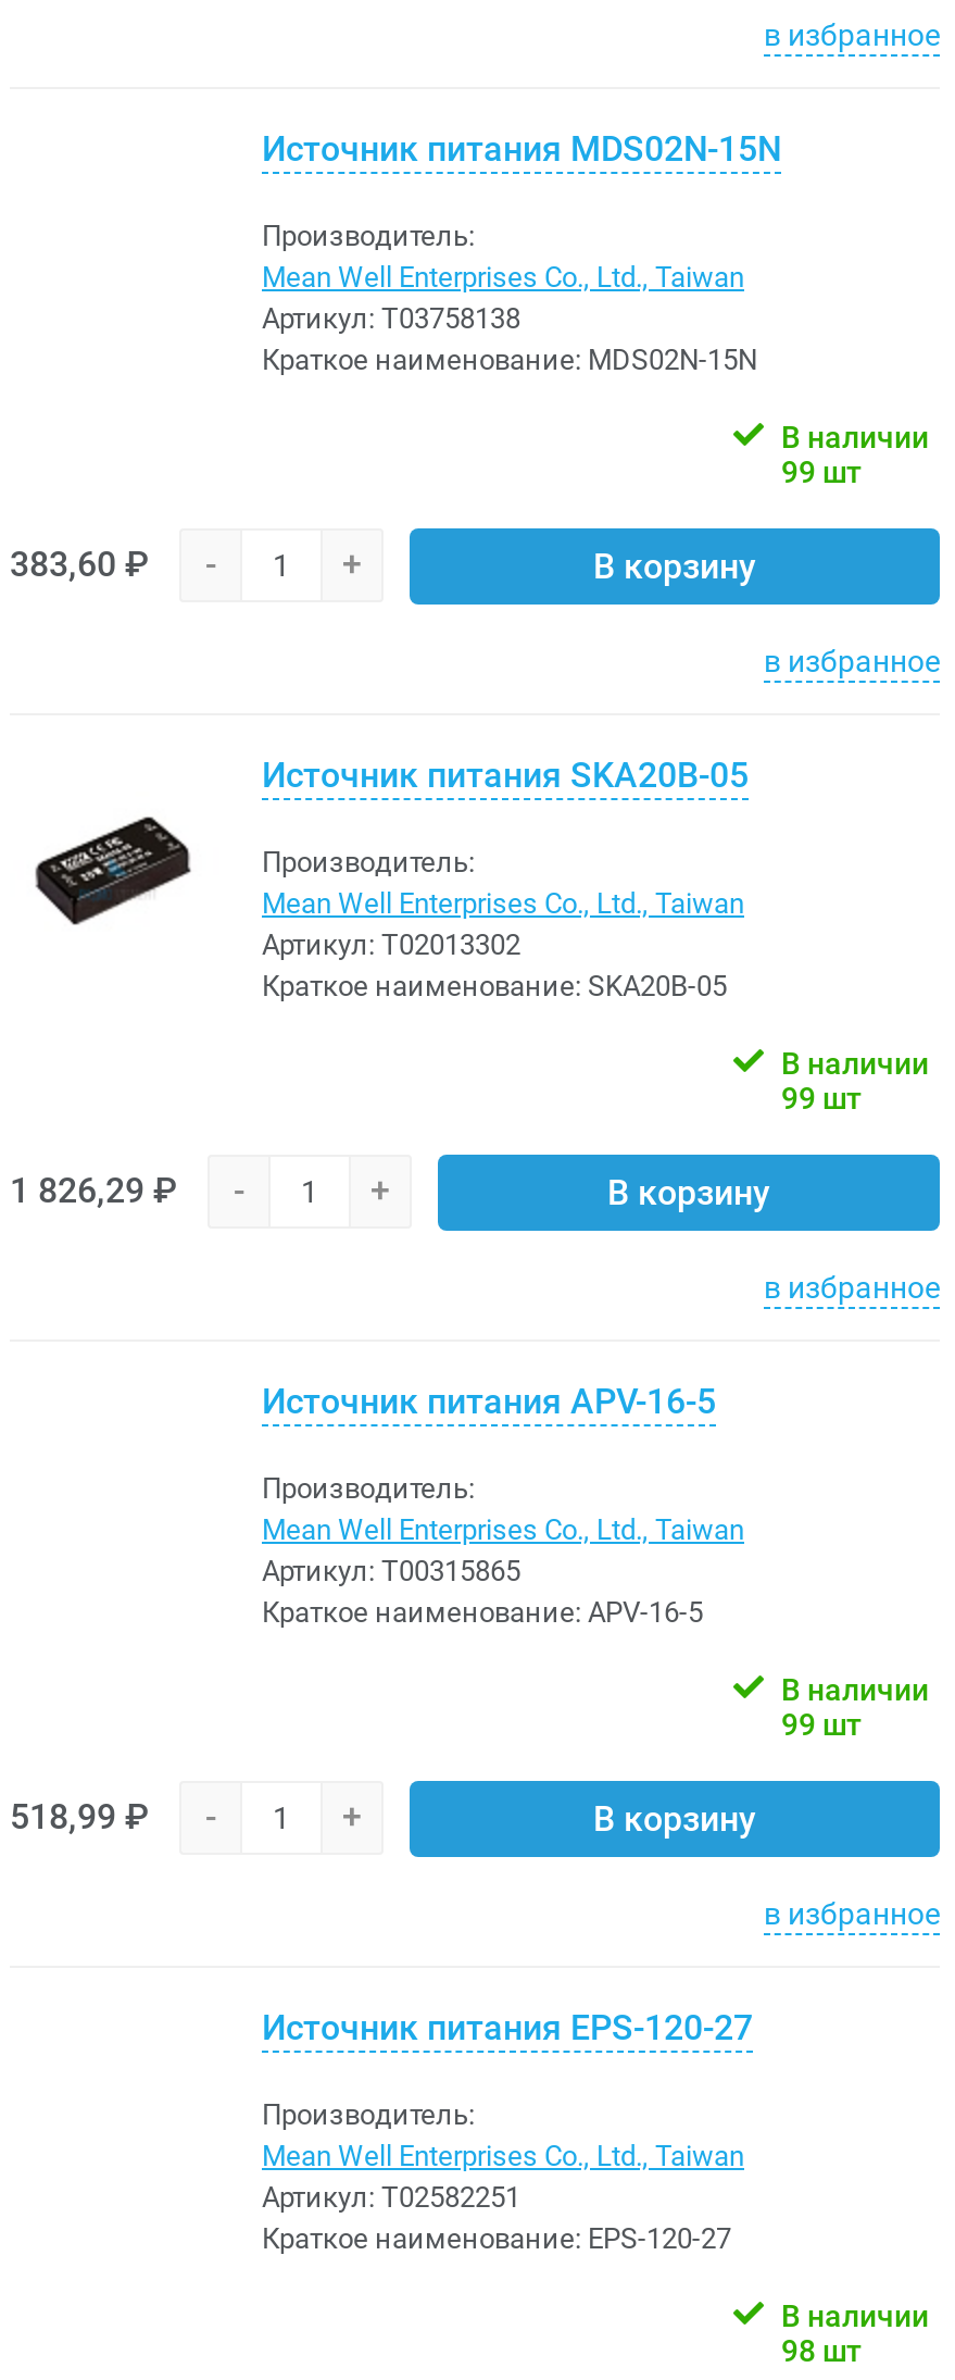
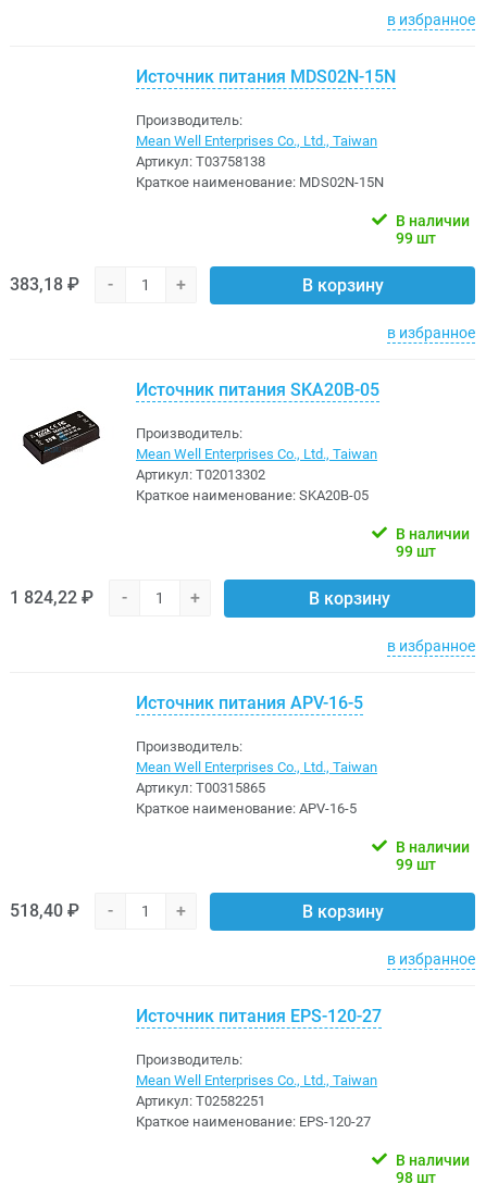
[10,544,149,585] 383,60 ₽ -> [10,274,79,295] 383,18 ₽
[10,1170,177,1212] 1 826,29 ₽ -> [10,587,94,608] 1 824,22 ₽
[10,1797,149,1838] 518,99 ₽ -> [10,900,79,921] 518,40 ₽

